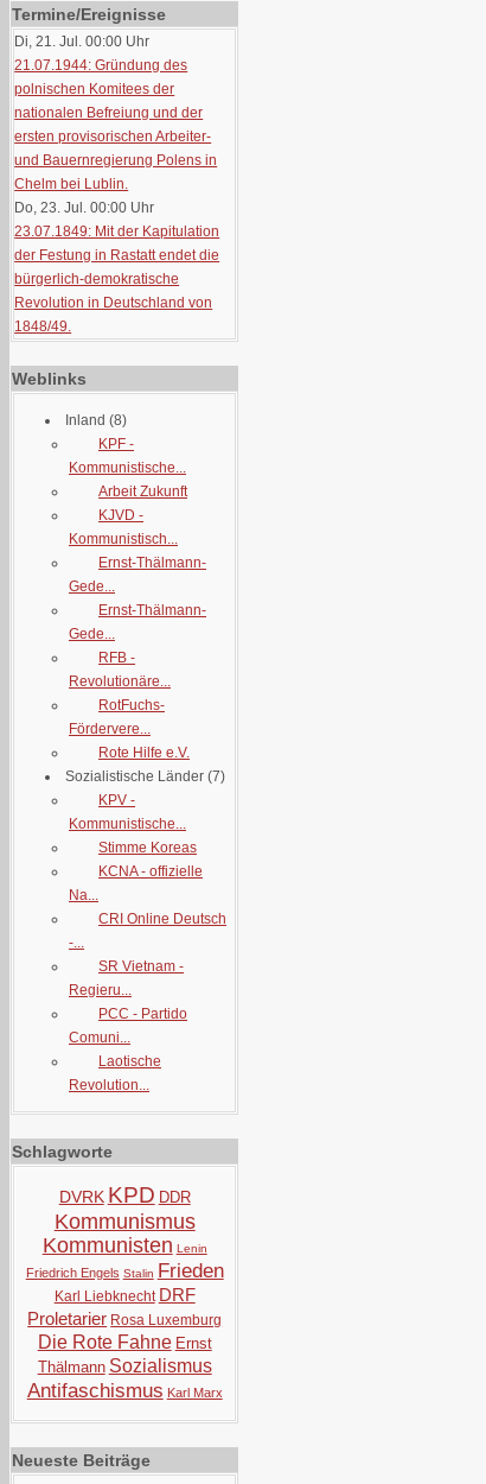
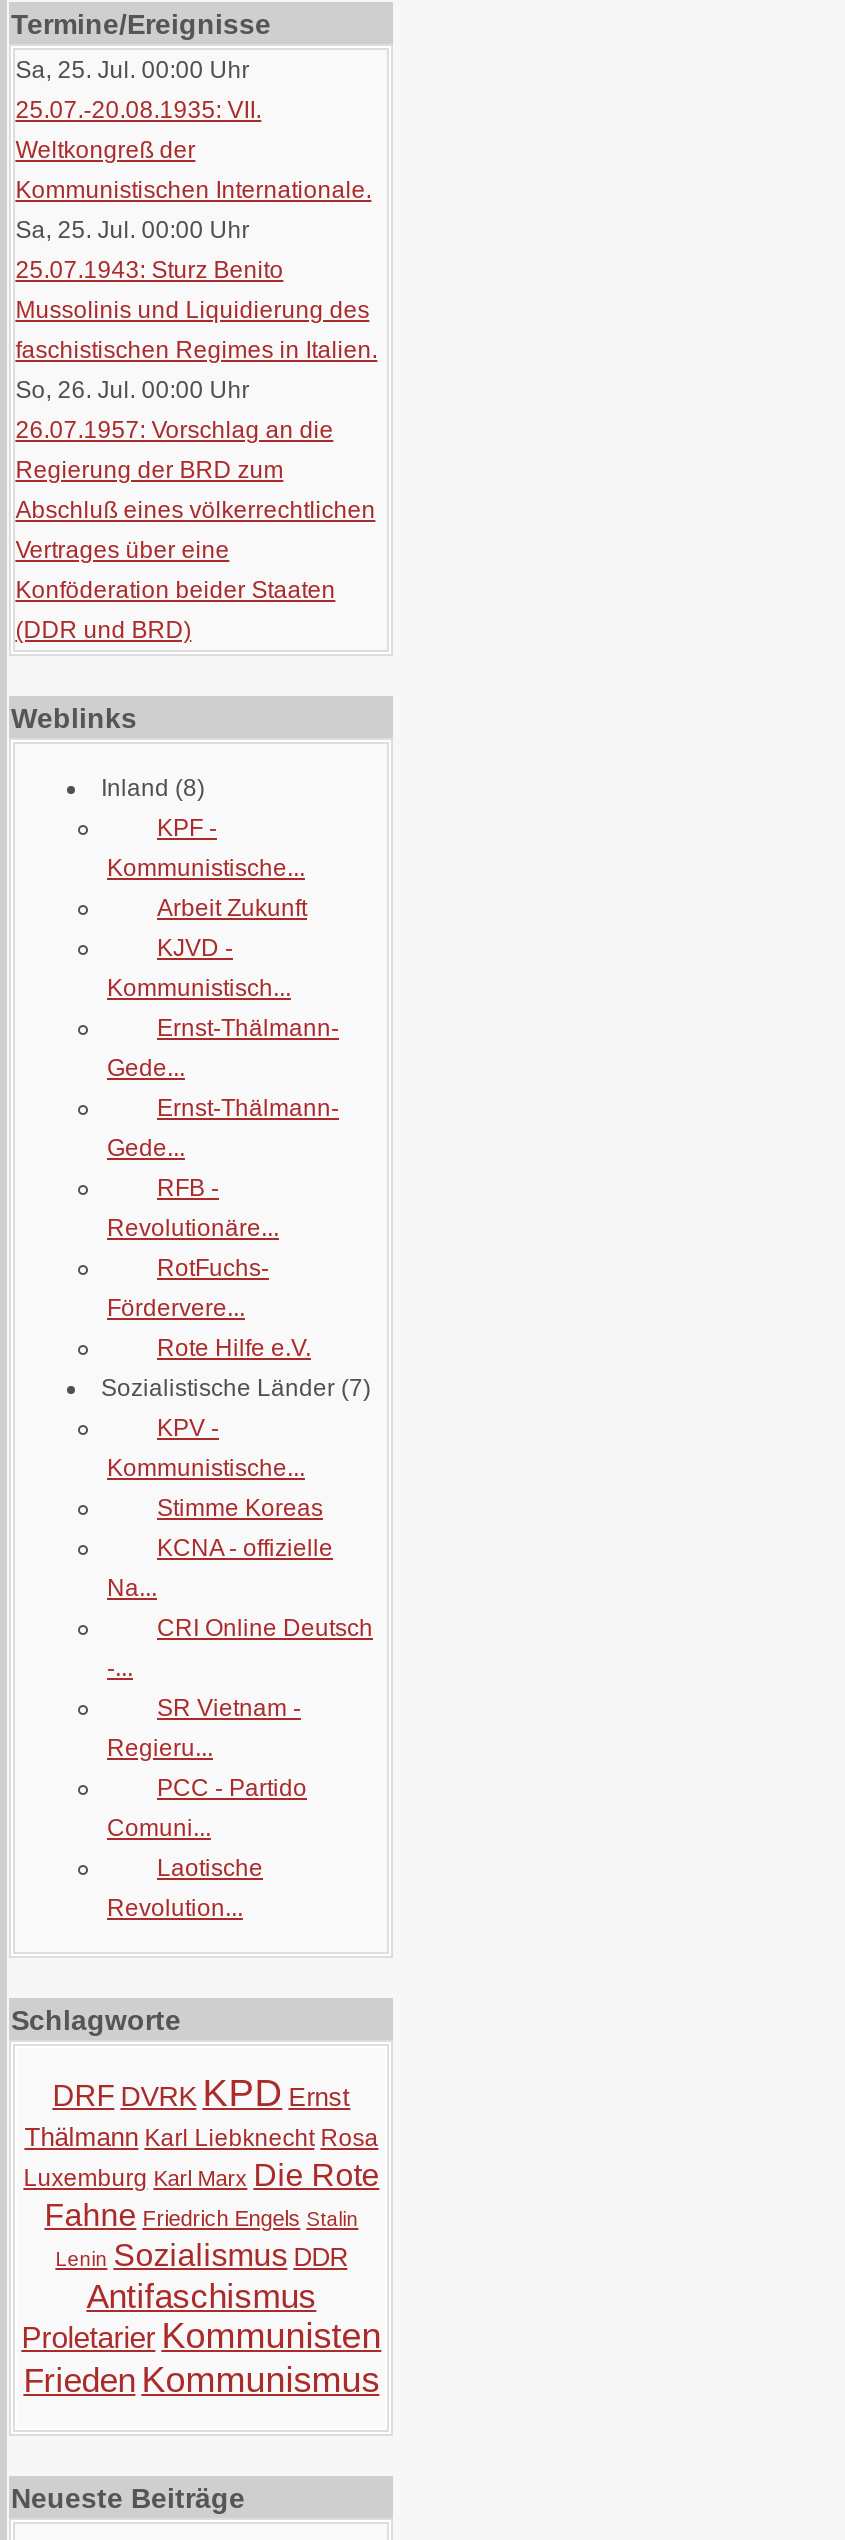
[14,33,220,335] Di, 21. Jul. 00:00 Uhr | 21.07.1944: Gründung des | polnischen Komitees der | nationalen Befreiung und der | ersten provisorischen Arbeiter- | und Bauernregierung Polens in | Chelm bei Lublin. | Do, 23. Jul. 00:00 Uhr | 23.07.1849: Mit der Kapitulation | der Festung in Rastatt endet die | bürgerlich-demokratische | Revolution in Deutschland von | 1848/49. -> [15,56,377,644] Sa, 25. Jul. 00:00 Uhr | 25.07.-20.08.1935: VII. | Weltkongreß der | Kommunistischen Internationale. | Sa, 25. Jul. 00:00 Uhr | 25.07.1943: Sturz Benito | Mussolinis und Liquidierung des | faschistischen Regimes in Italien. | So, 26. Jul. 00:00 Uhr | 26.07.1957: Vorschlag an die | Regierung der BRD zum | Abschluß eines völkerrechtlichen | Vertrages über eine | Konföderation beider Staaten | (DDR und BRD)
moved [12,369,226,1161] -> [11,702,373,2036]: Weblinks | Inland (8) | KPF - | ... | Revolution... | Schlagworte
[26,1182,224,1402] DVRK KPD DDR | Kommunismus | Kommunisten Lenin | Friedrich Engels Stalin Frieden | Karl Liebknecht DRF | Proletarier Rosa Luxemburg | Die Rote Fahne Ernst | Thälmann Sozialismus | Antifaschismus Karl Marx -> [21,2072,381,2400] DRF DVRK KPD Ernst | Thälmann Karl Liebknecht Rosa | Luxemburg Karl Marx Die Rote | Fahne Friedrich Engels Stalin | Lenin Sozialismus DDR | Antifaschismus | Proletarier Kommunisten | Frieden Kommunismus

